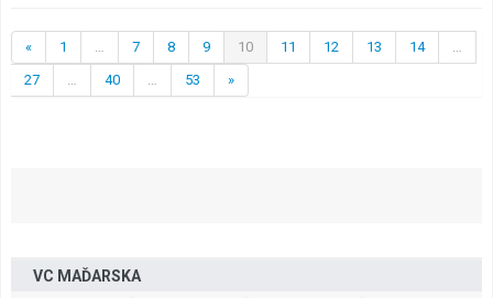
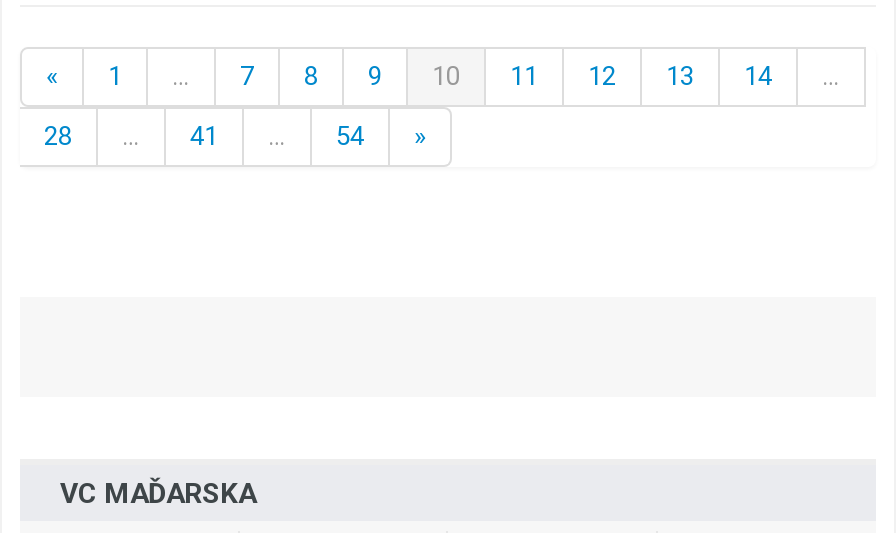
[24,71,40,88] 27 -> [44,121,72,151] 28
[105,71,120,88] 40 -> [190,121,218,151] 41
[185,71,200,88] 53 -> [336,121,364,151] 54

